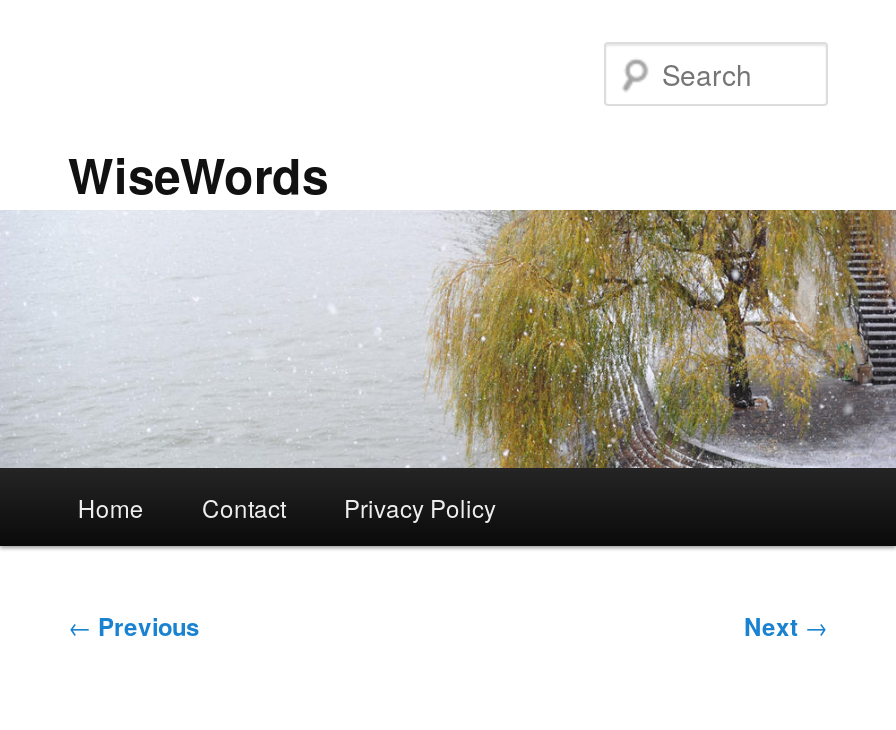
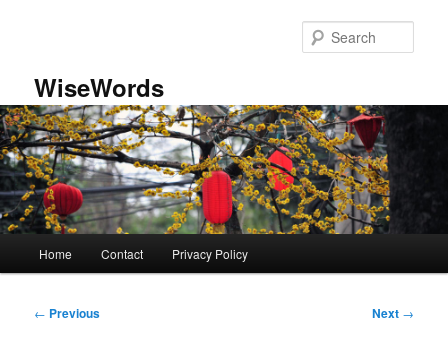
[6,208,890,470] [image] -> [3,104,445,235] [image]

